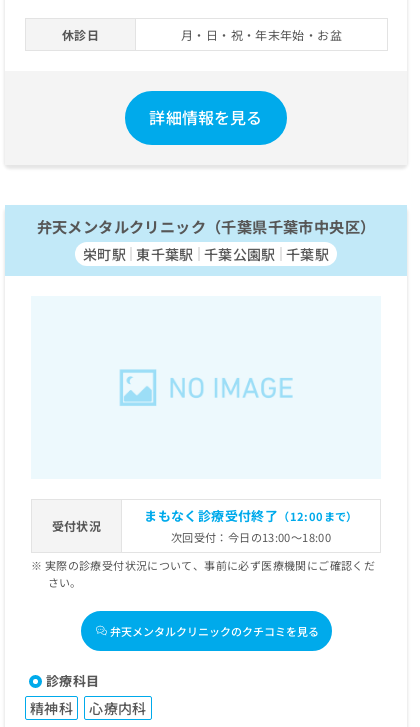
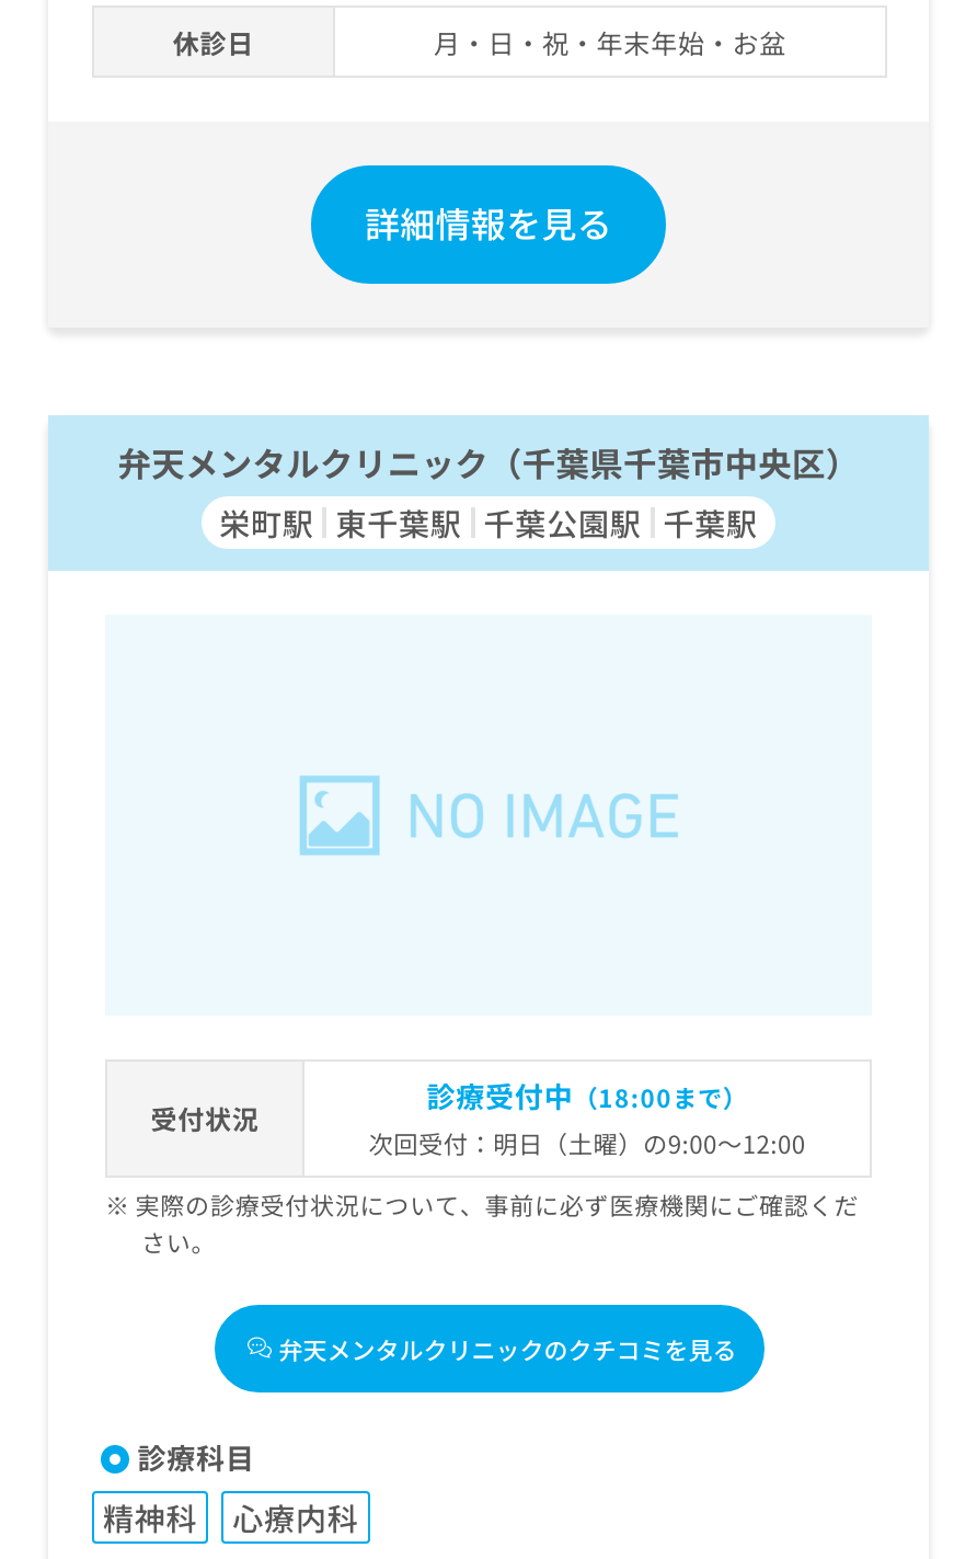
[144,506,358,545] まもなく診療受付終了（12:00まで） | 次回受付：今日の13:00～18:00 -> [368,1075,806,1161] 診療受付中（18:00まで） | 次回受付：明日（土曜）の9:00～12:00

